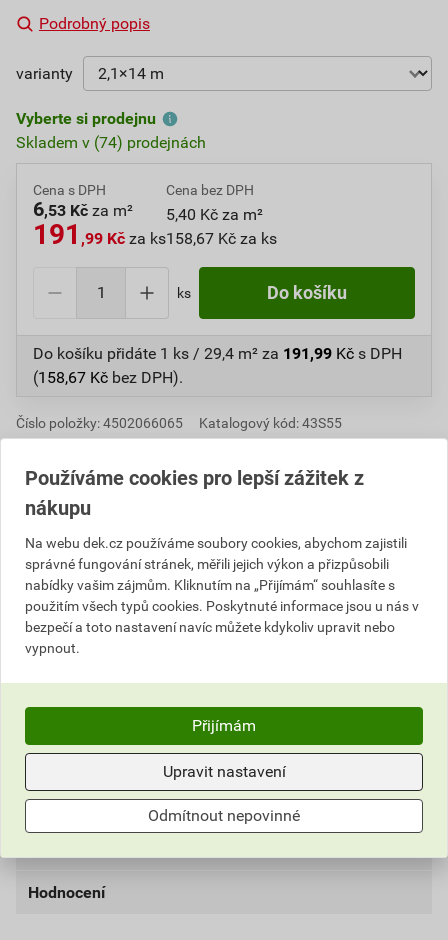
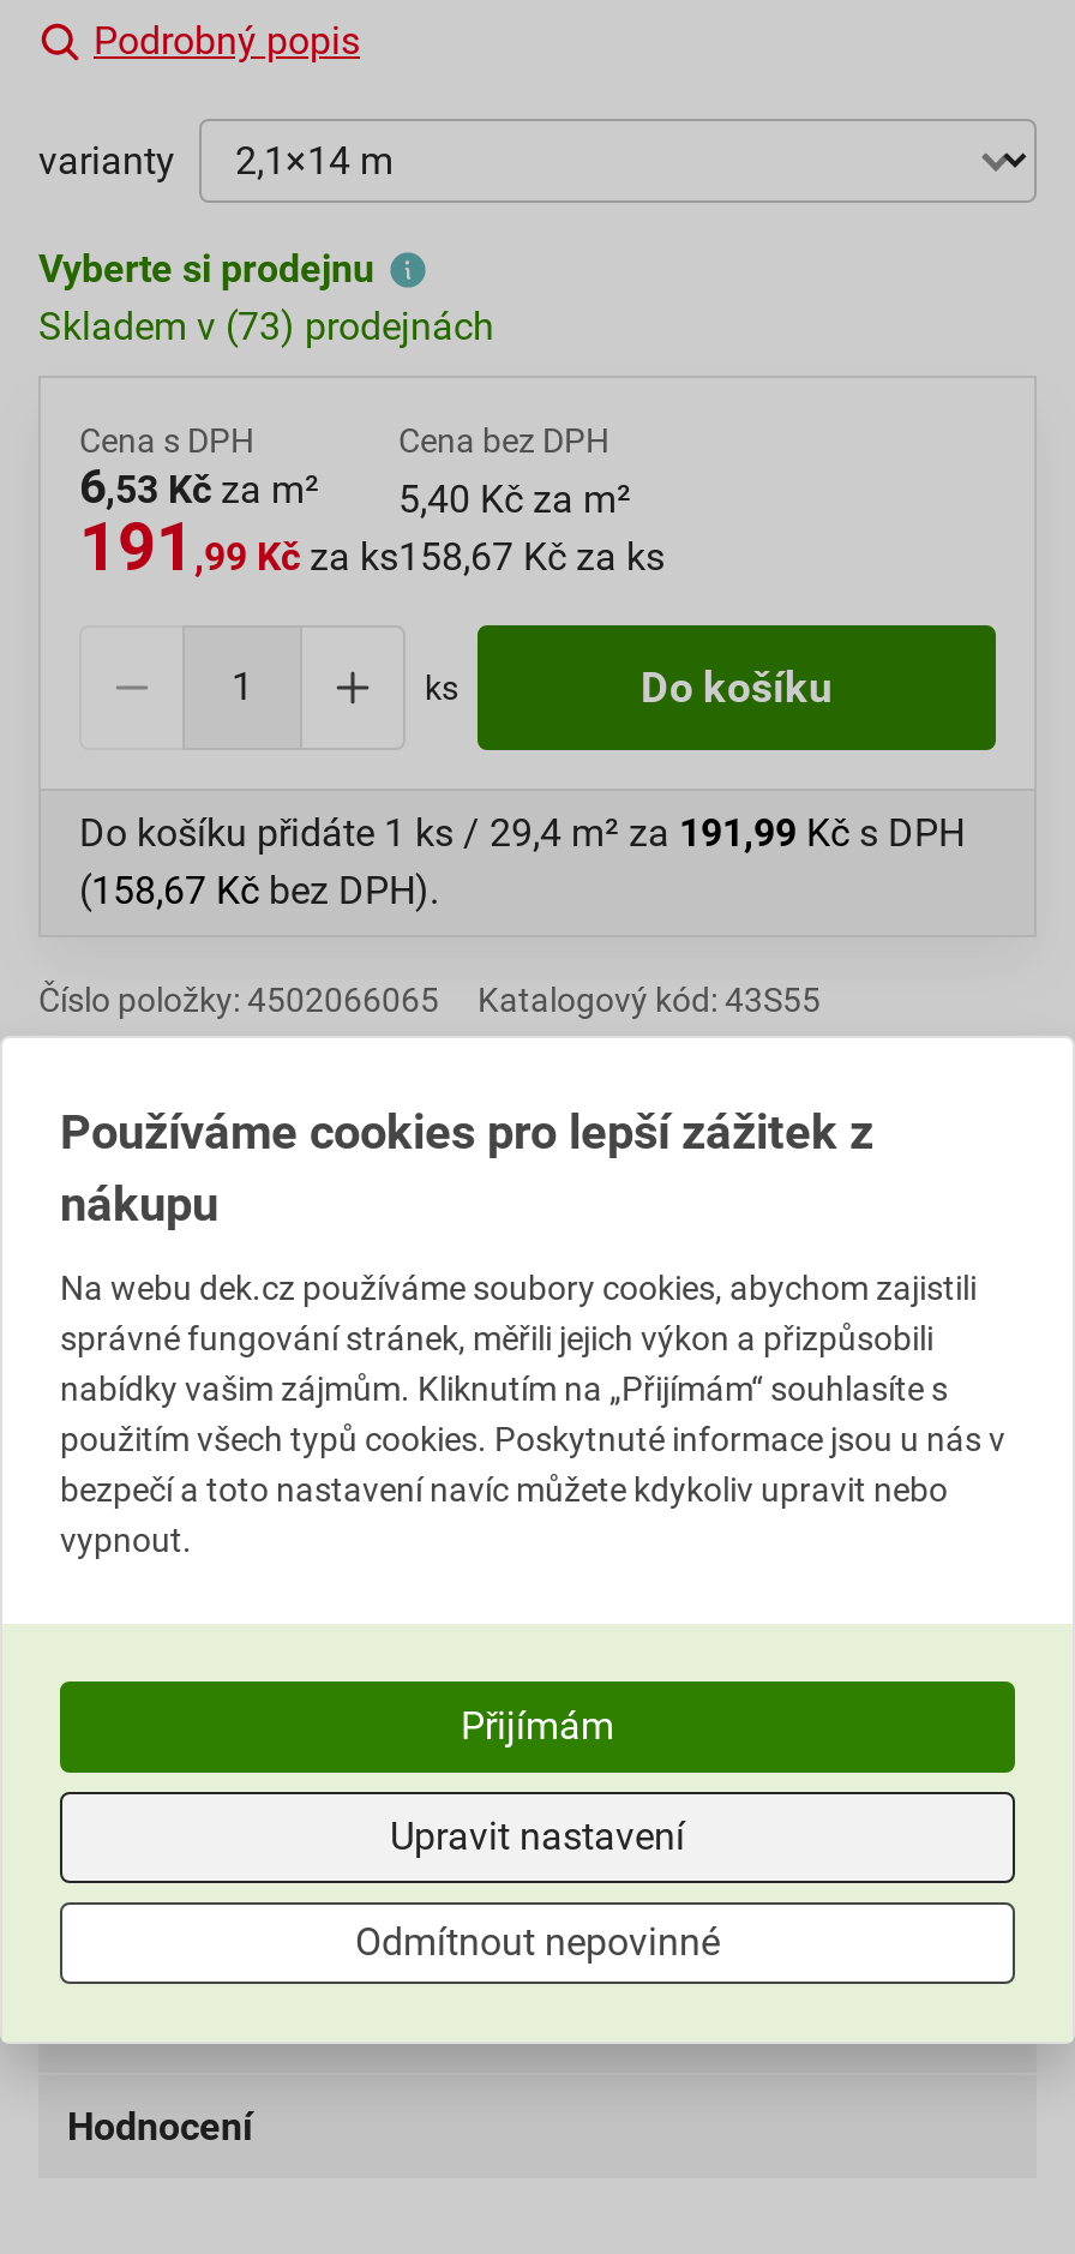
[16,133,206,152] Skladem v (74) prodejnách -> [38,304,494,349] Skladem v (73) prodejnách

